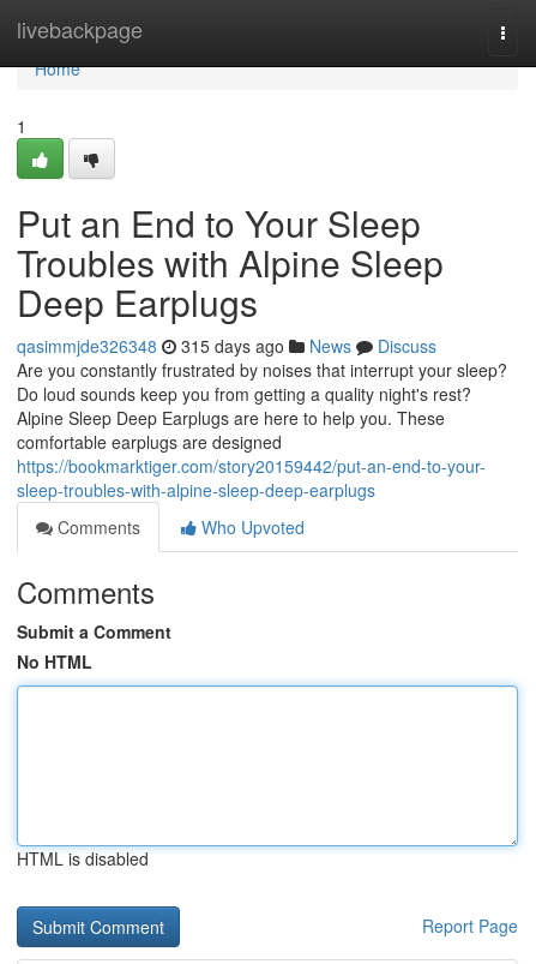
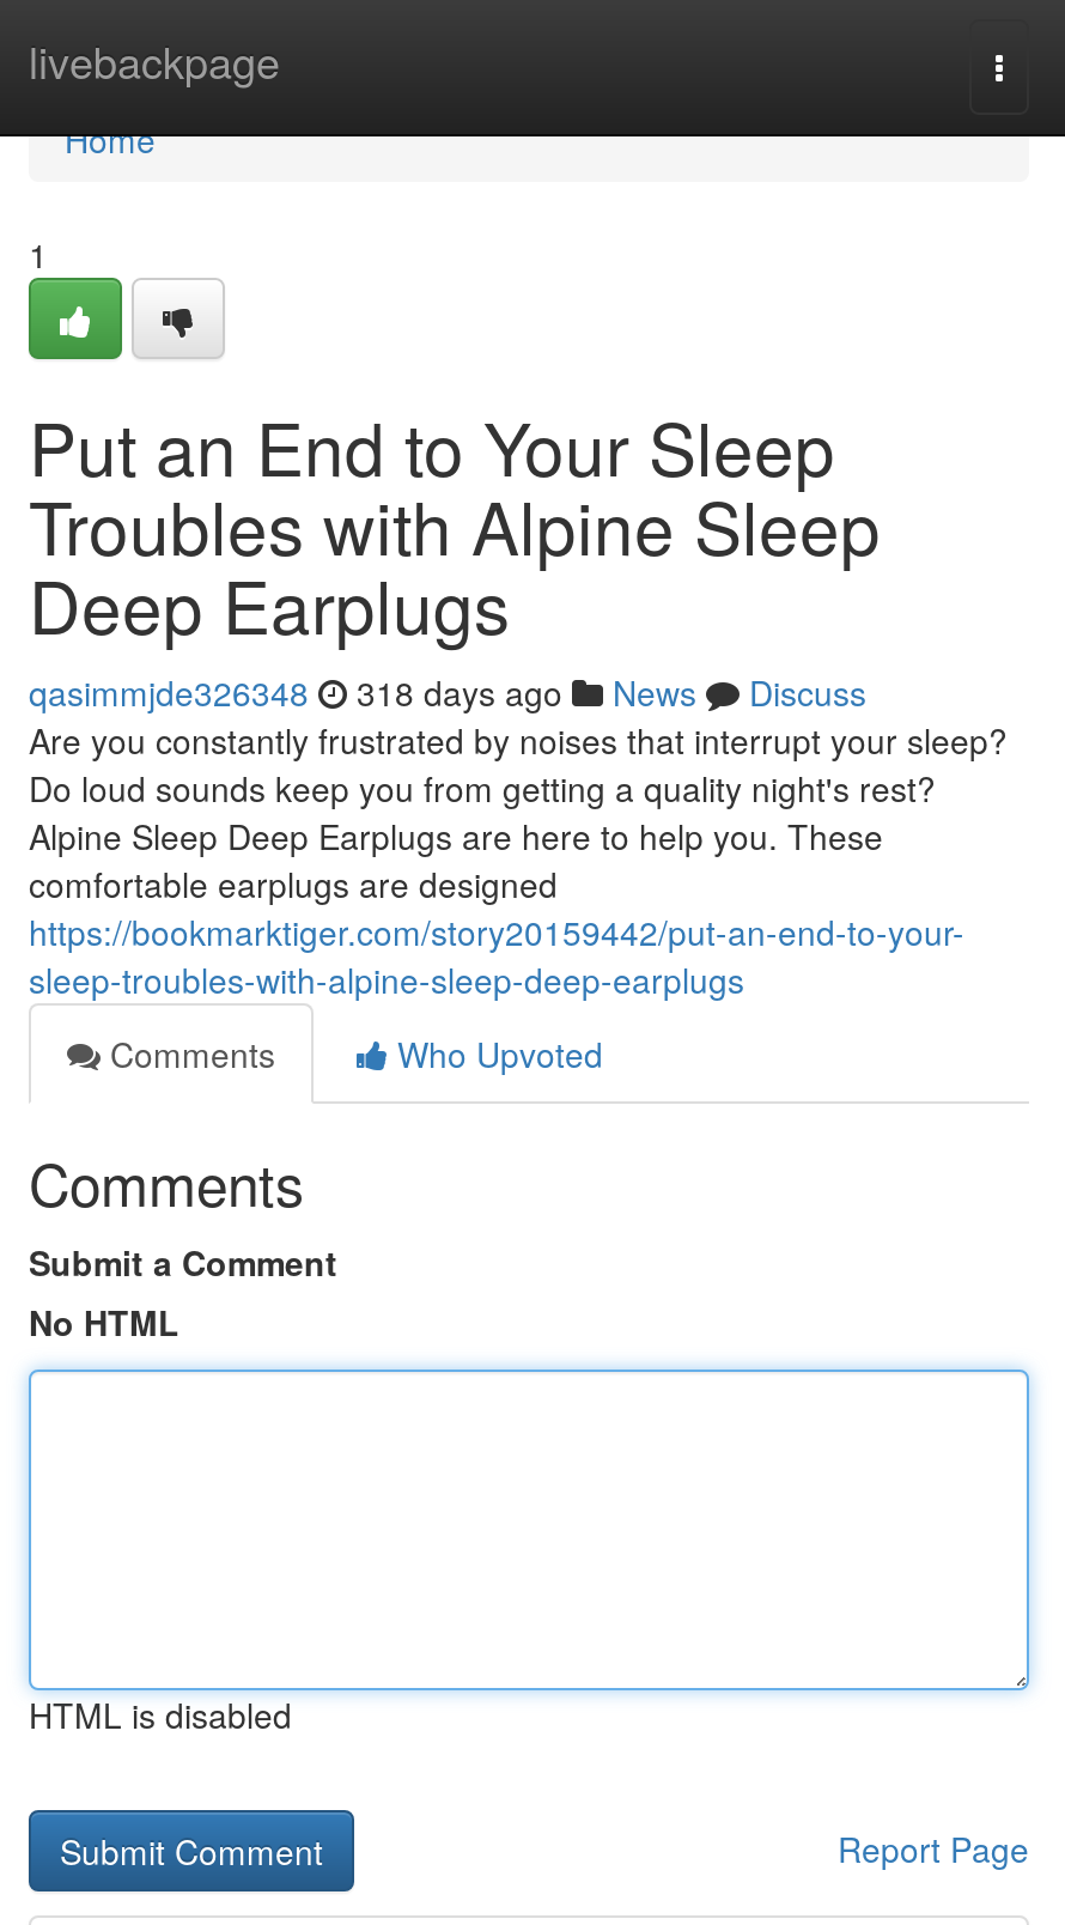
[17,334,436,358] qasimmjde326348 315 days ago News Discuss -> [29,668,866,716] qasimmjde326348 318 days ago News Discuss

